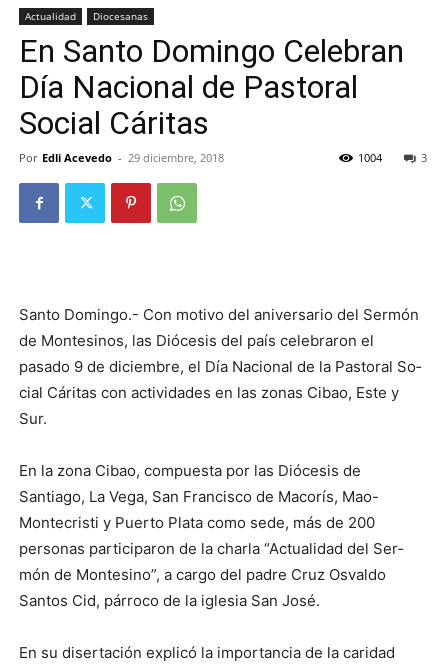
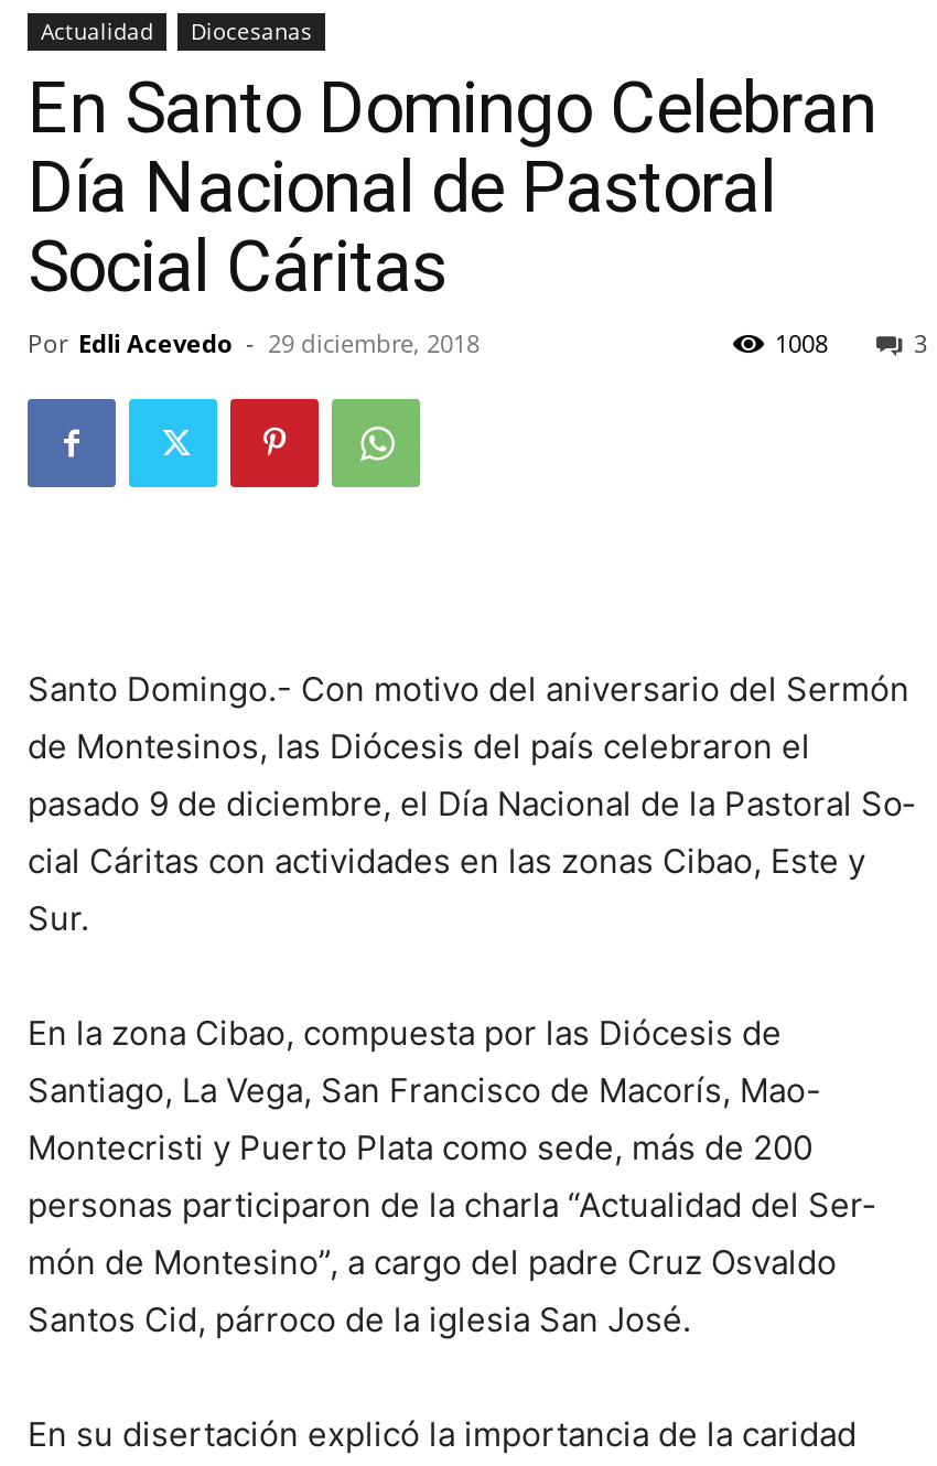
[358,150,382,165] 1004 -> [775,327,828,360] 1008

